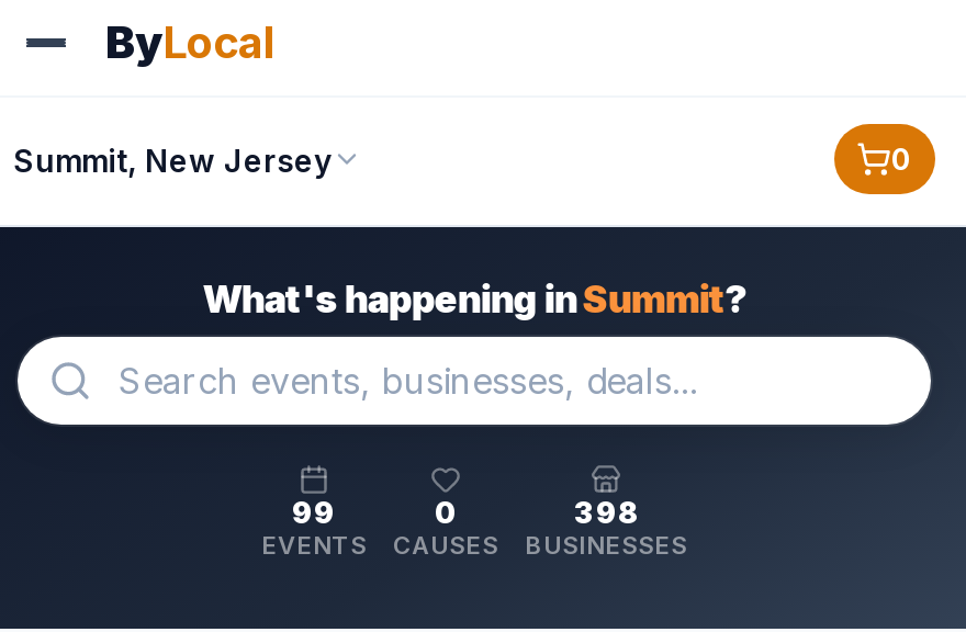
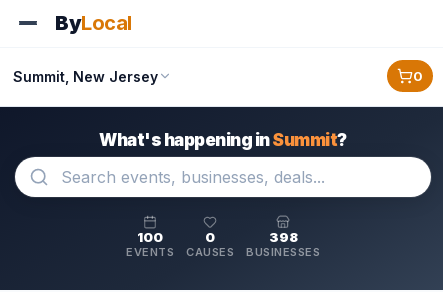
[292,495,336,530] 99 -> [137,229,163,245] 100

